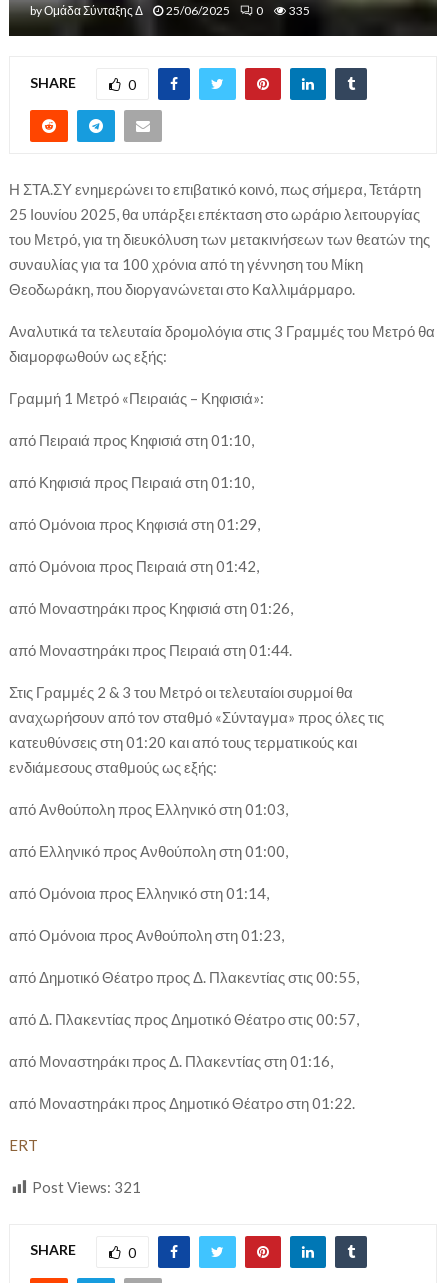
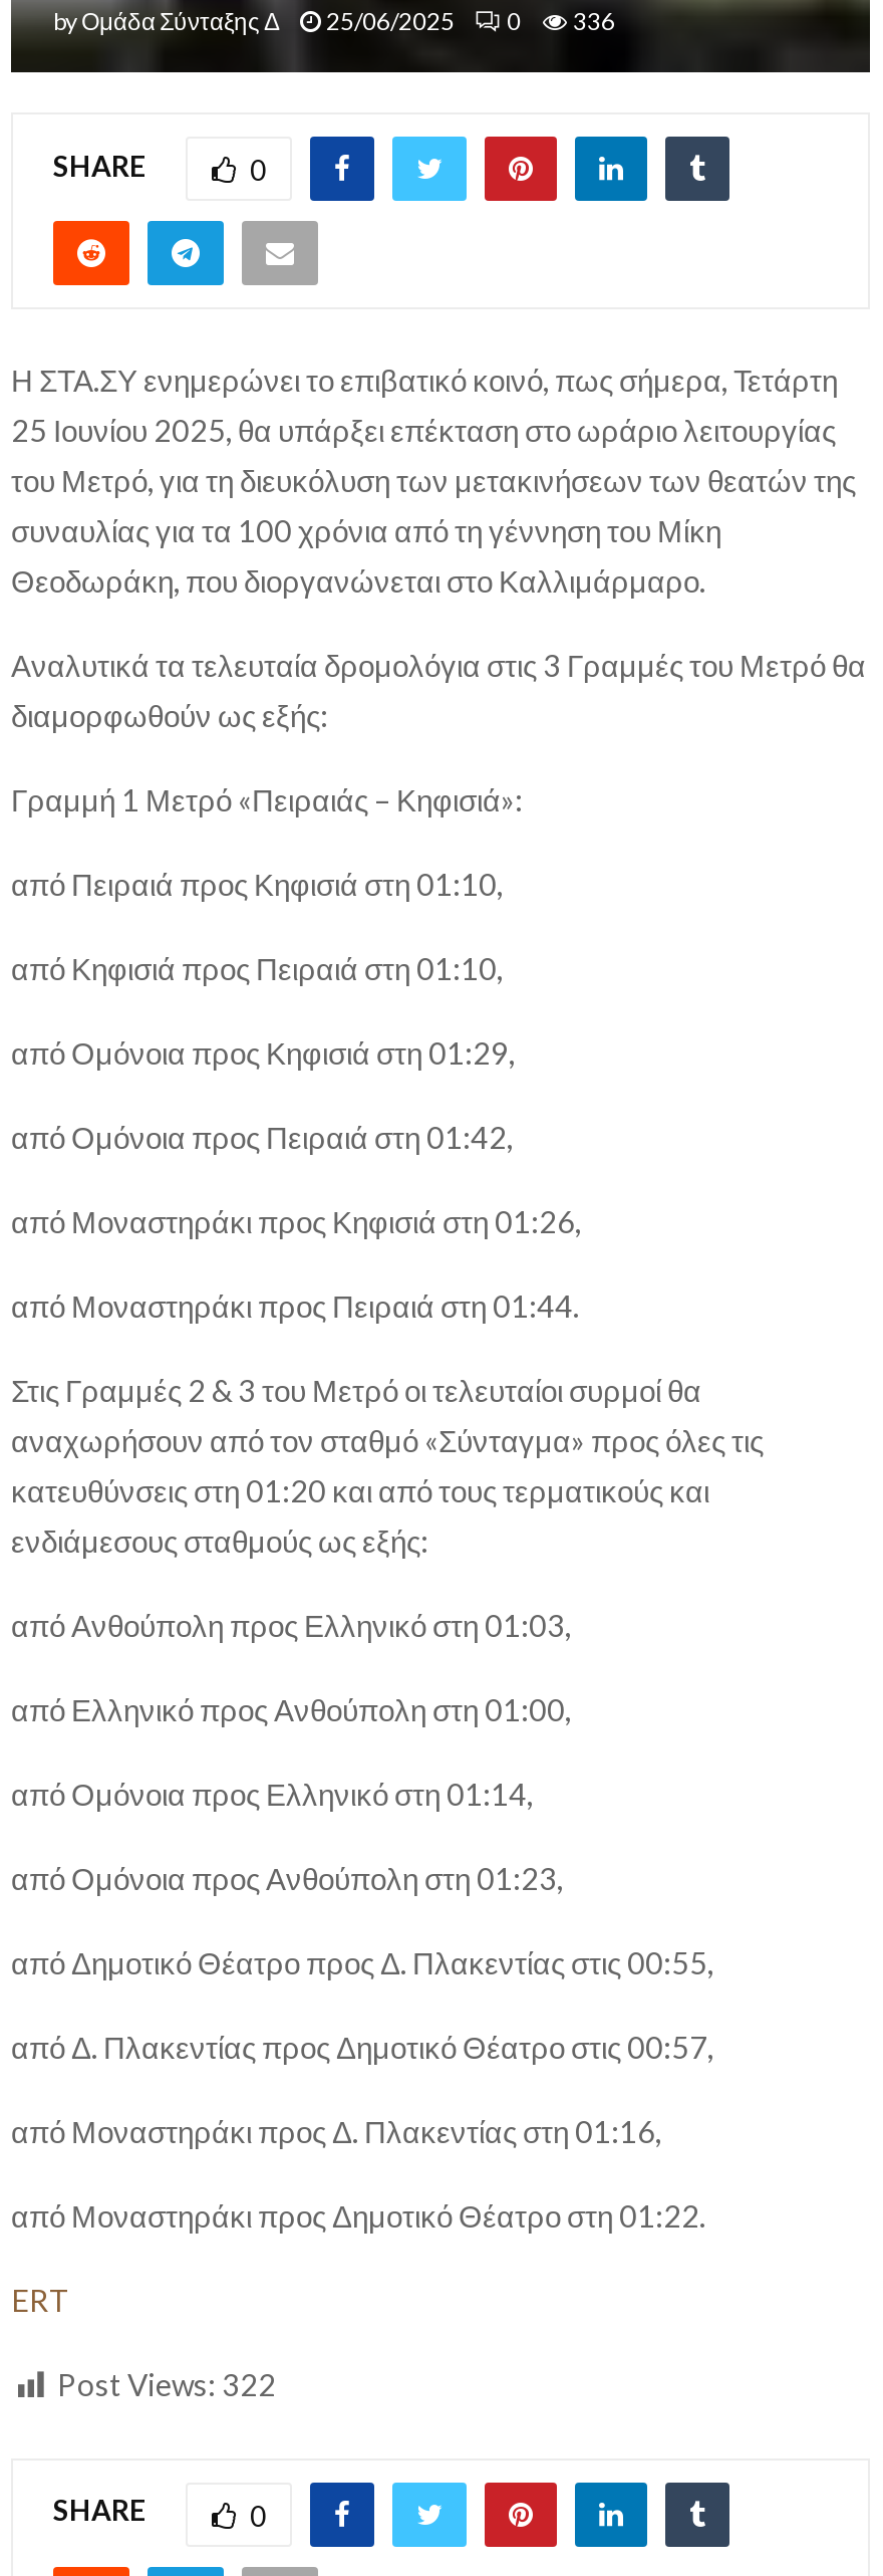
[30,3,310,18] byΟμάδα Σύνταξης Δ 25/06/2025 0 335 -> [53,6,615,36] byΟμάδα Σύνταξης Δ 25/06/2025 0 336
[32,1177,141,1195] Post Views: 321 -> [57,2365,276,2401] Post Views: 322

